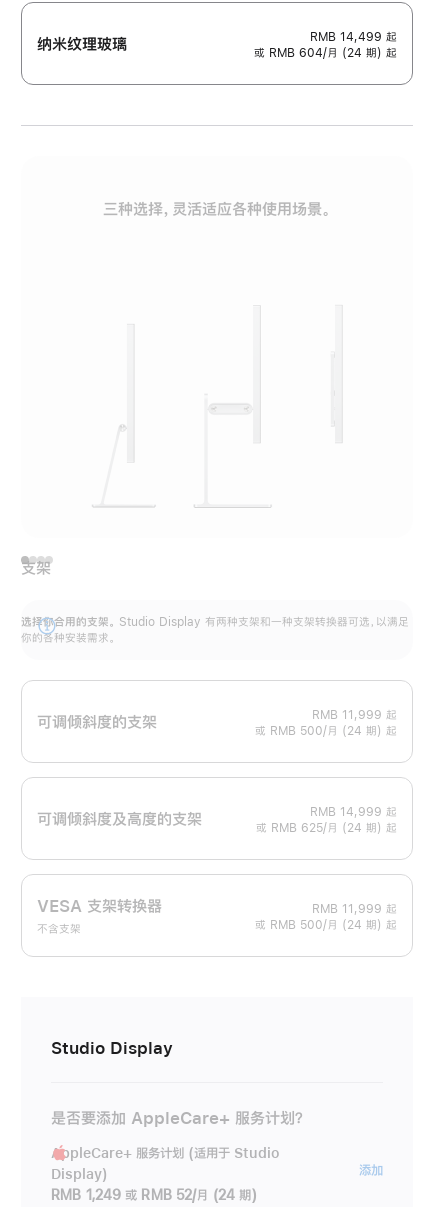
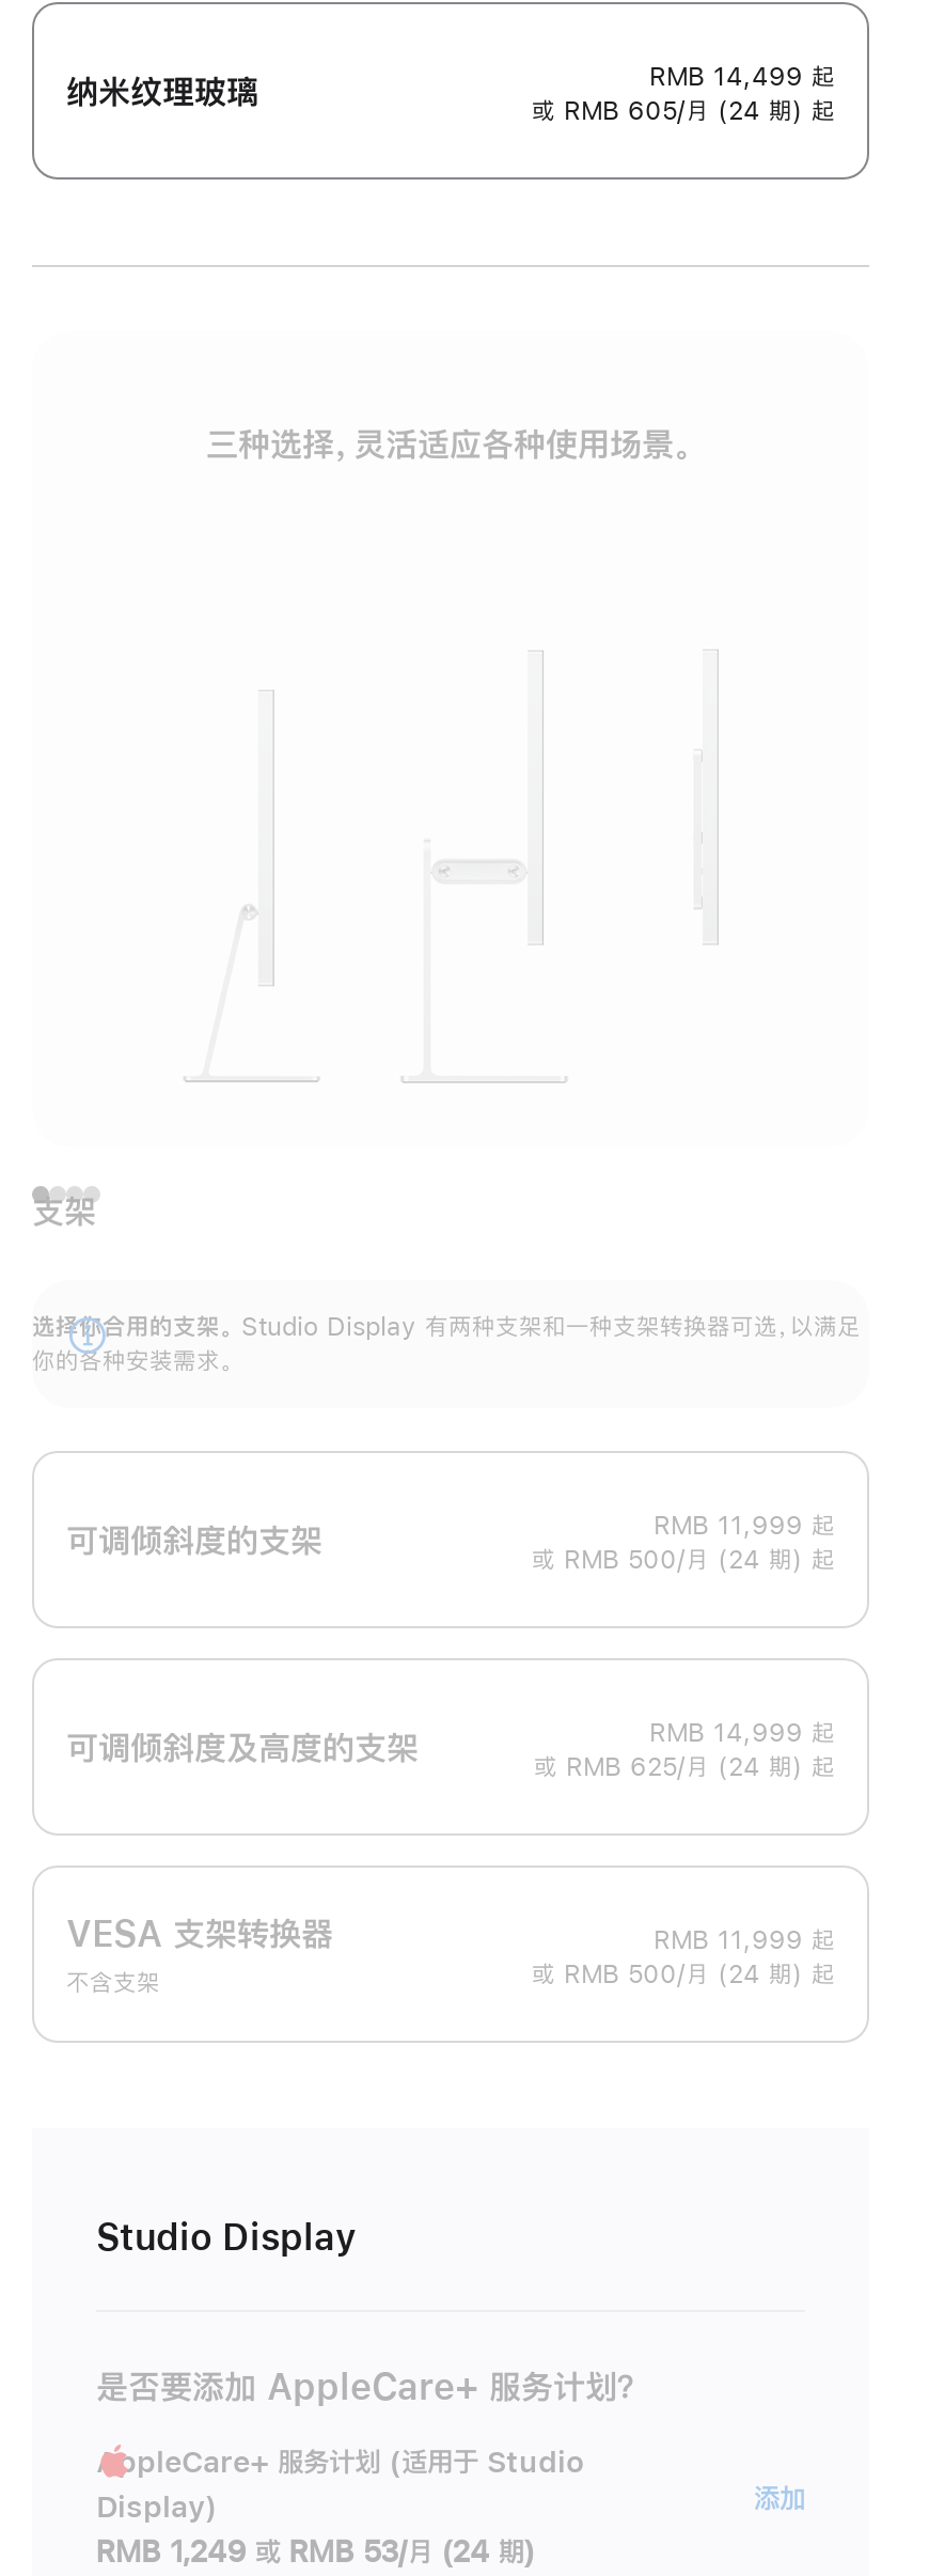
[254,47,397,59] 或 RMB 604/月 (24 期) 起 -> [532,99,835,124] 或 RMB 605/月 (24 期) 起
[51,1188,257,1202] RMB 1,249 或 RMB 52/月 (24 期) -> [96,2537,535,2567] RMB 1,249 或 RMB 53/月 (24 期)

